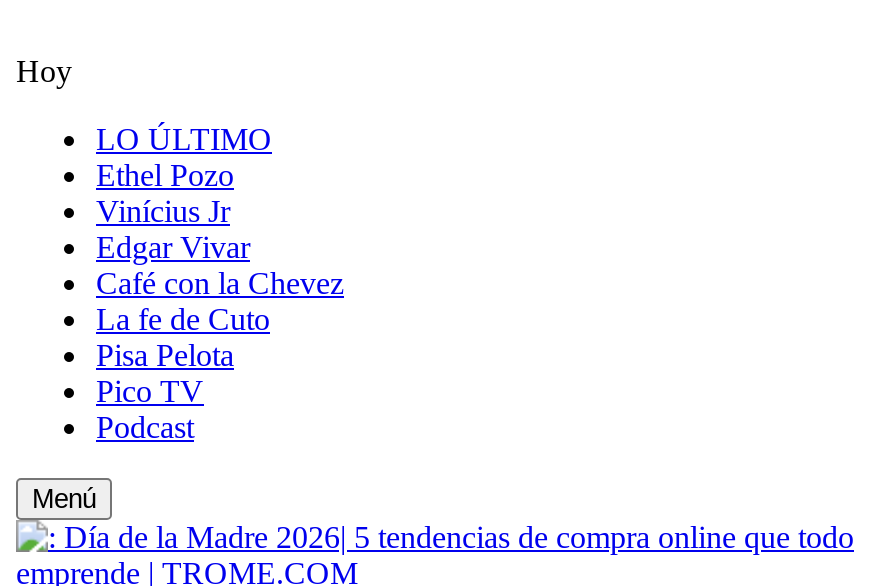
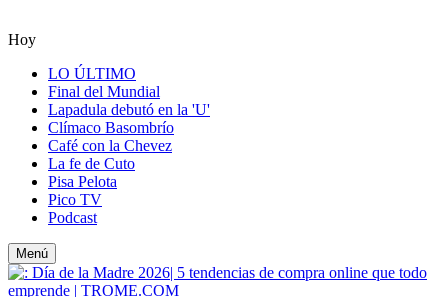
[96,158,250,264] Ethel Pozo | Vinícius Jr | Edgar Vivar -> [48,83,210,136] Final del Mundial | Lapadula debutó en la 'U' | Clímaco Basombrío

